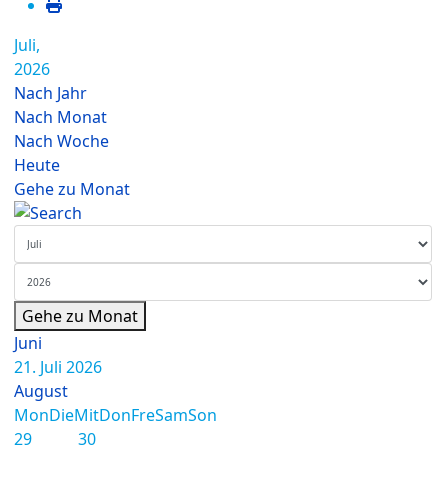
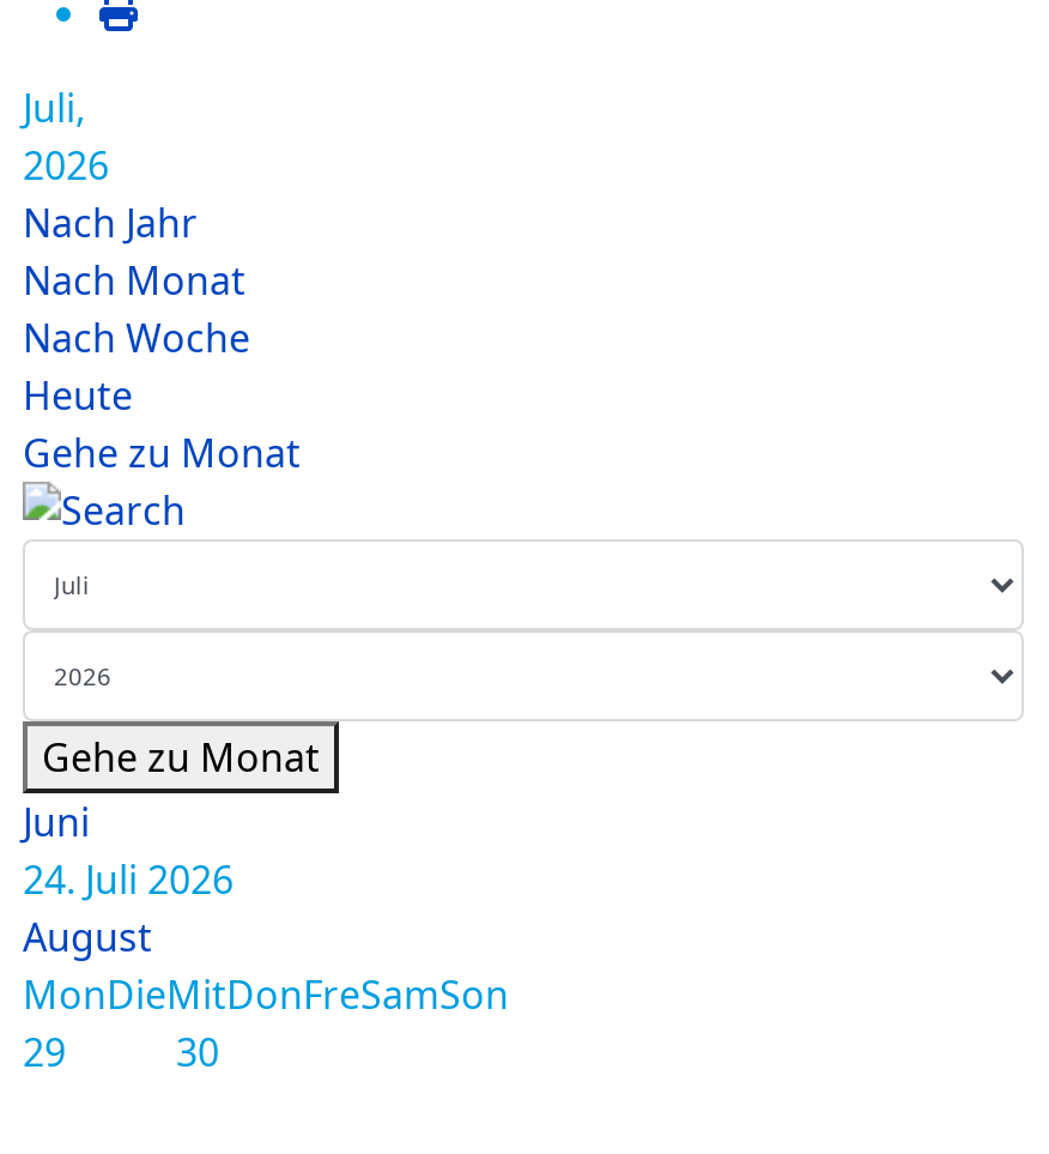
[14,356,102,378] 21. Juli 2026 -> [23,853,234,906] 24. Juli 2026

